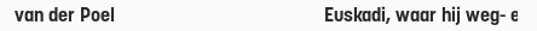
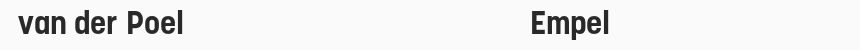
[324,7,530,26] Euskadi, waar hij weg- en -> [530,9,610,41] Empel

